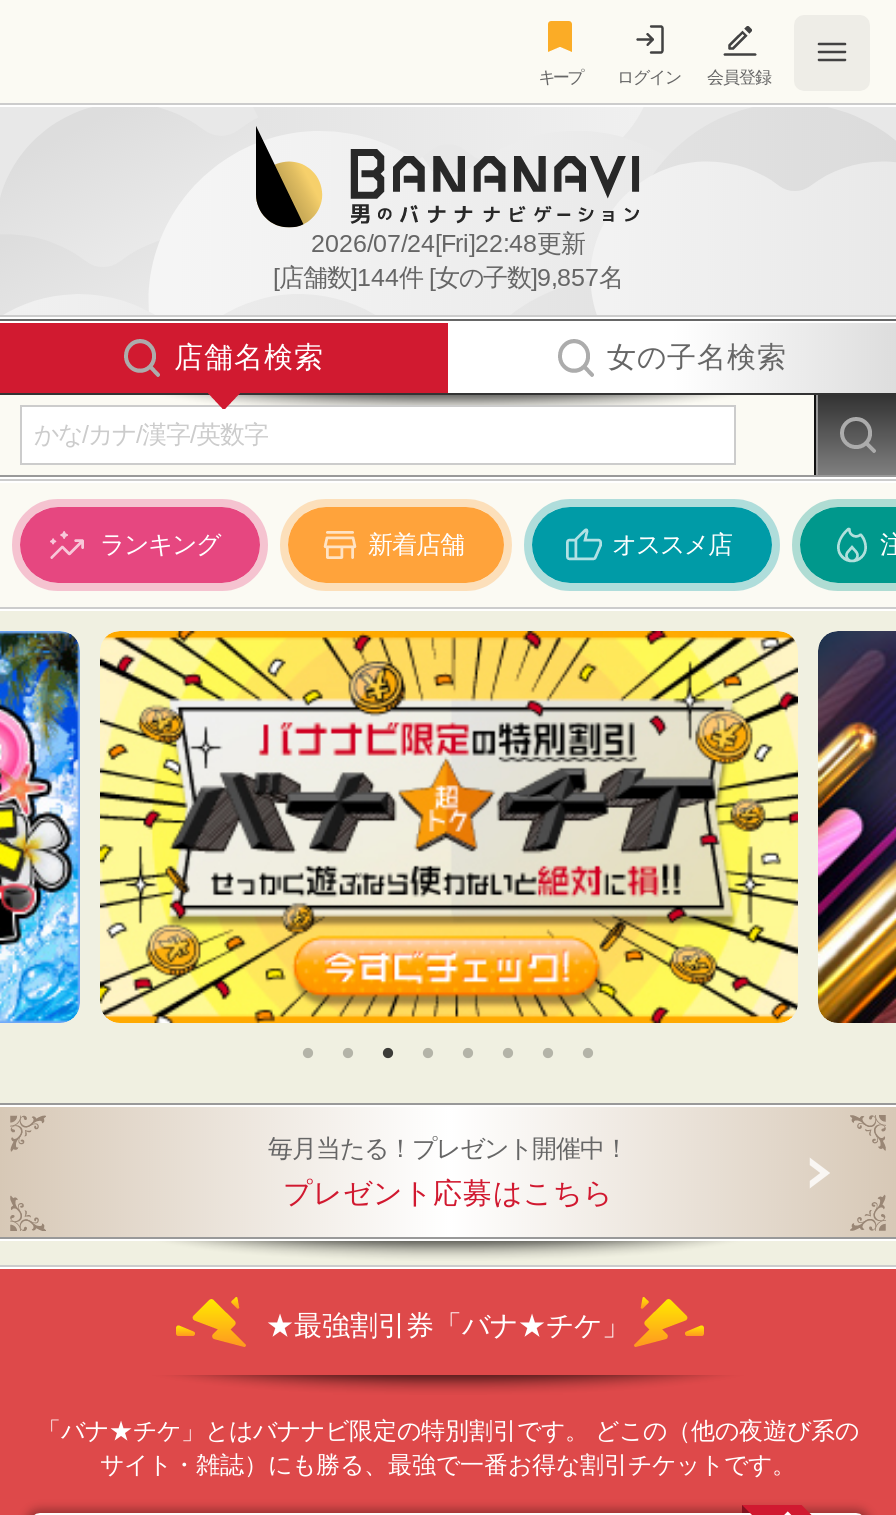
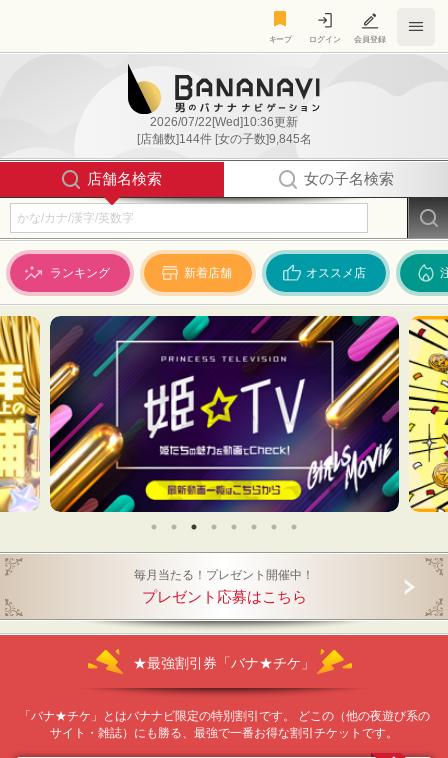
[311,230,585,258] 2026/07/24[Fri]22:48更新 -> [150,116,298,130] 2026/07/22[Wed]10:36更新
[273,264,623,292] [店舗数]144件 [女の子数]9,857名 -> [136,133,311,147] [店舗数]144件 [女の子数]9,845名
[6,629,82,1025] [image] -> [3,315,41,513] [image]
[98,629,800,1025] [image] -> [49,315,400,513] [image]
[816,629,890,1025] [image] -> [408,315,445,513] [image]

